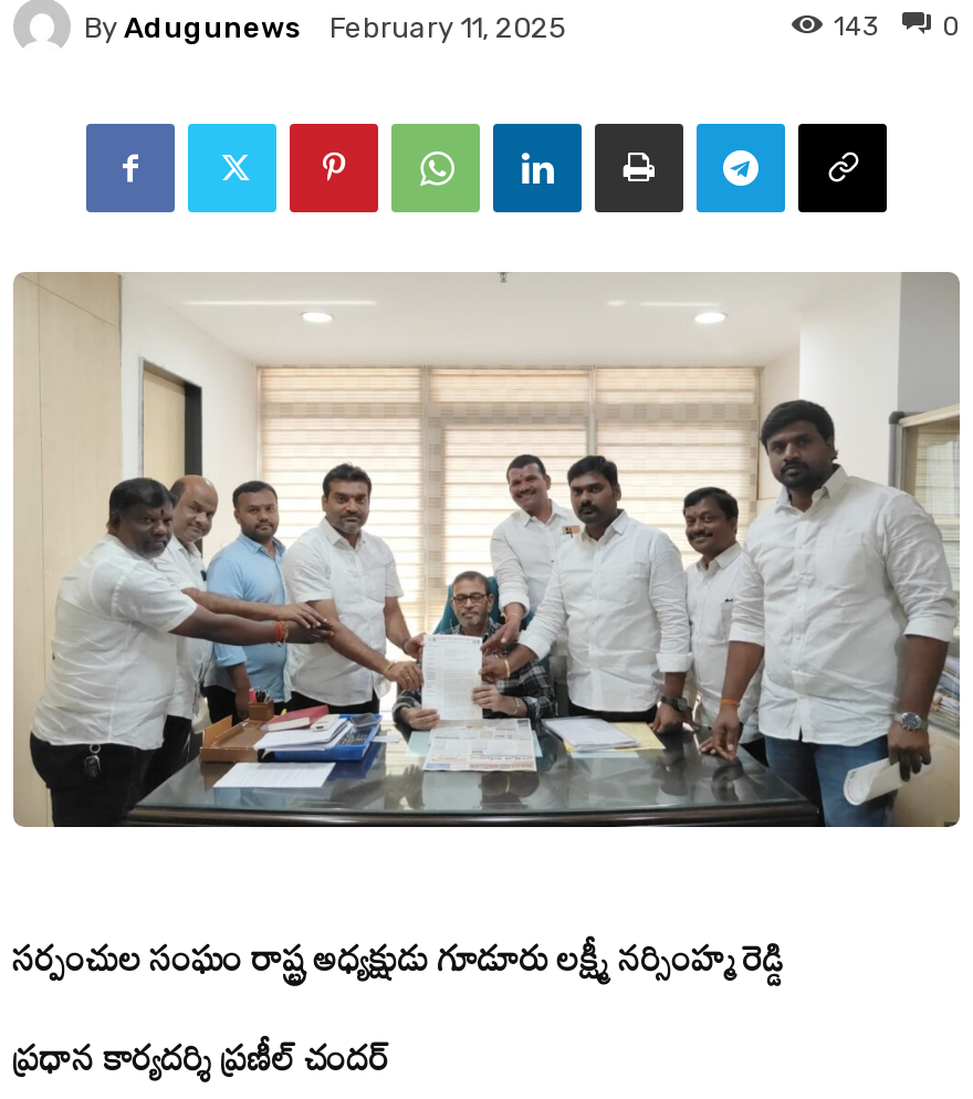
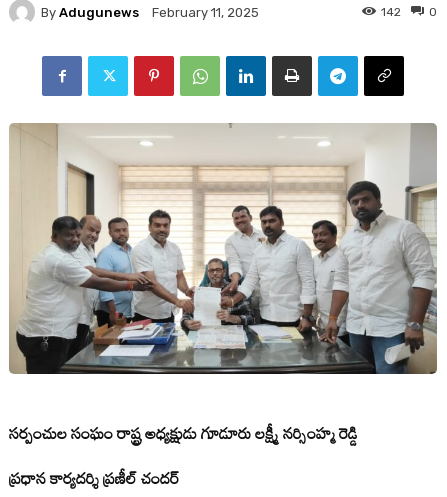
[834,11,880,42] 143 -> [381,5,401,19] 142

